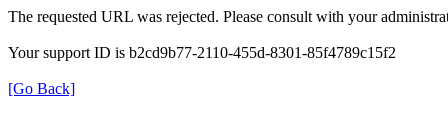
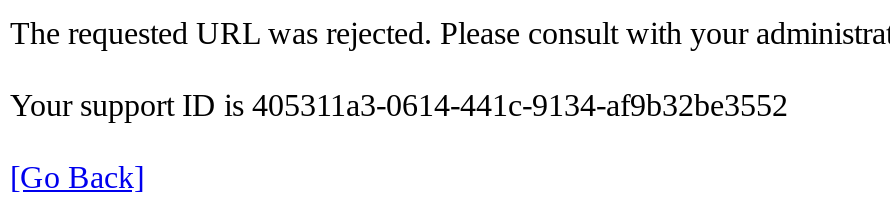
[8,44,396,61] Your support ID is b2cd9b77-2110-455d-8301-85f4789c15f2 -> [10,88,788,122] Your support ID is 405311a3-0614-441c-9134-af9b32be3552

